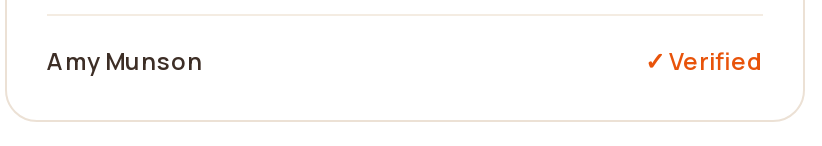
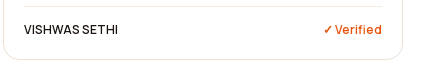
[47,44,203,78] Amy Munson -> [24,21,118,38] VISHWAS SETHI

